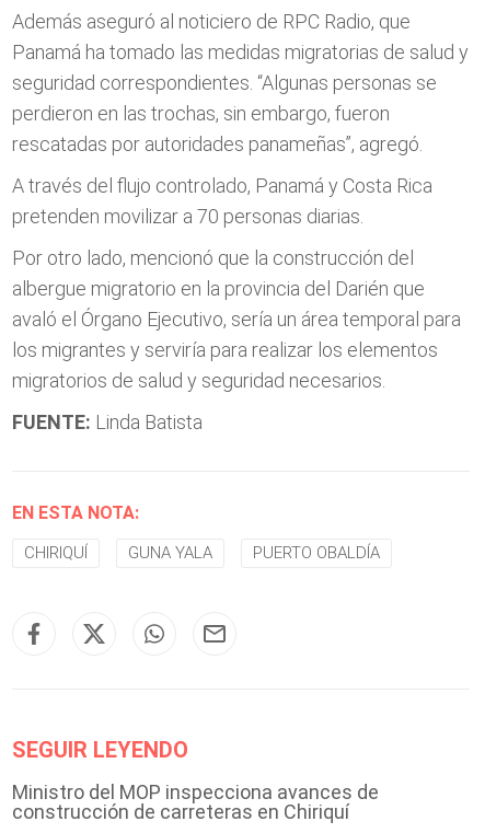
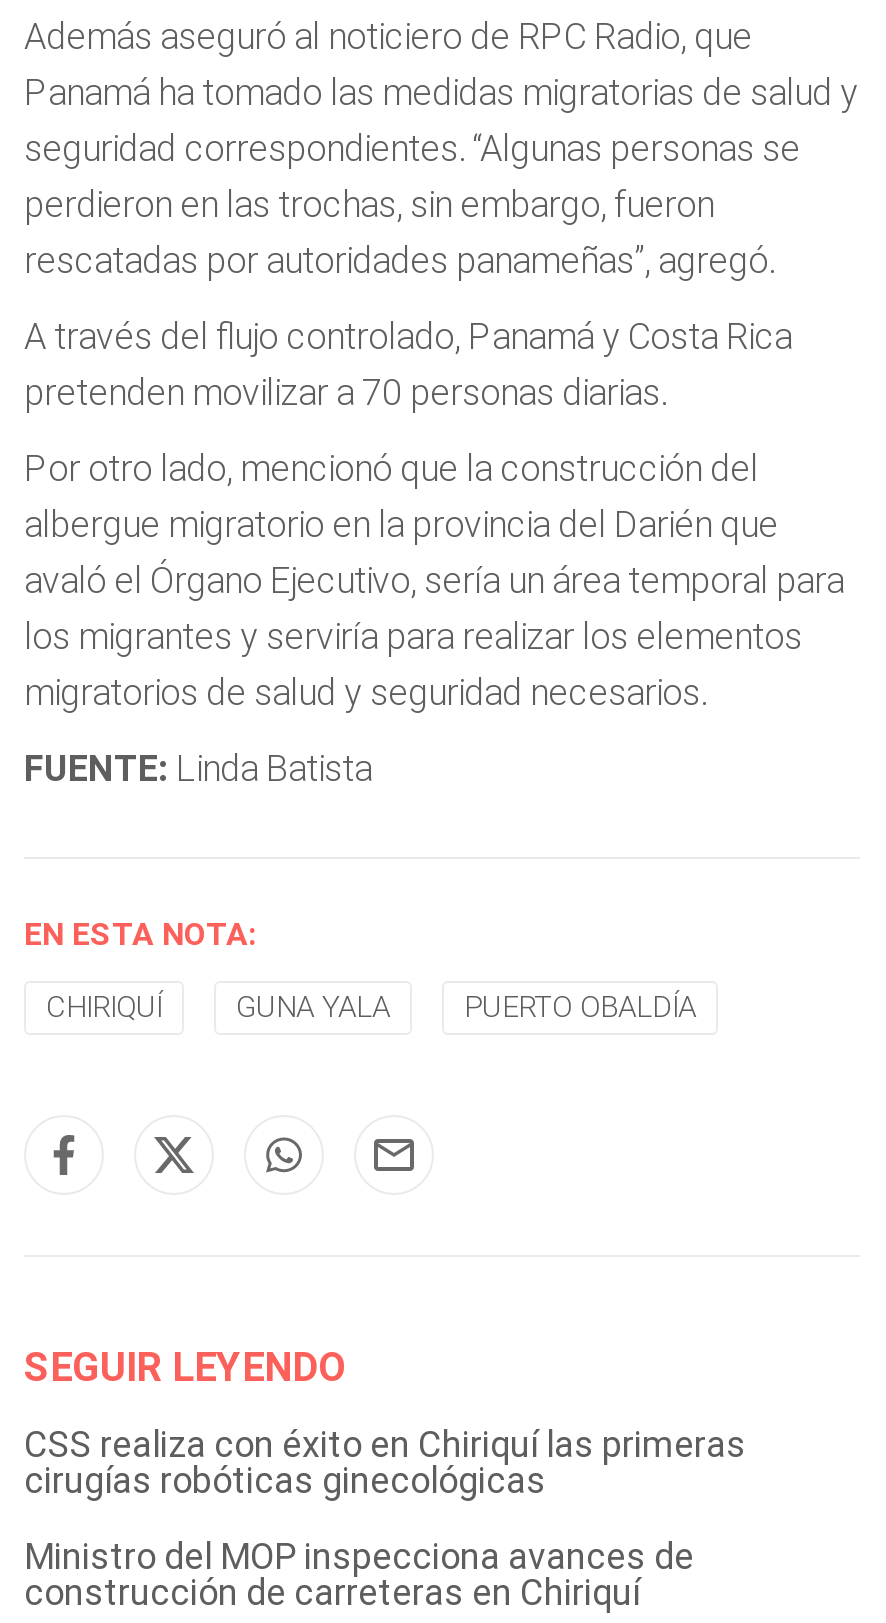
none -> [24,1423,746,1501] CSS realiza con éxito en Chiriquí las primeras | cirugías robóticas ginecológicas

